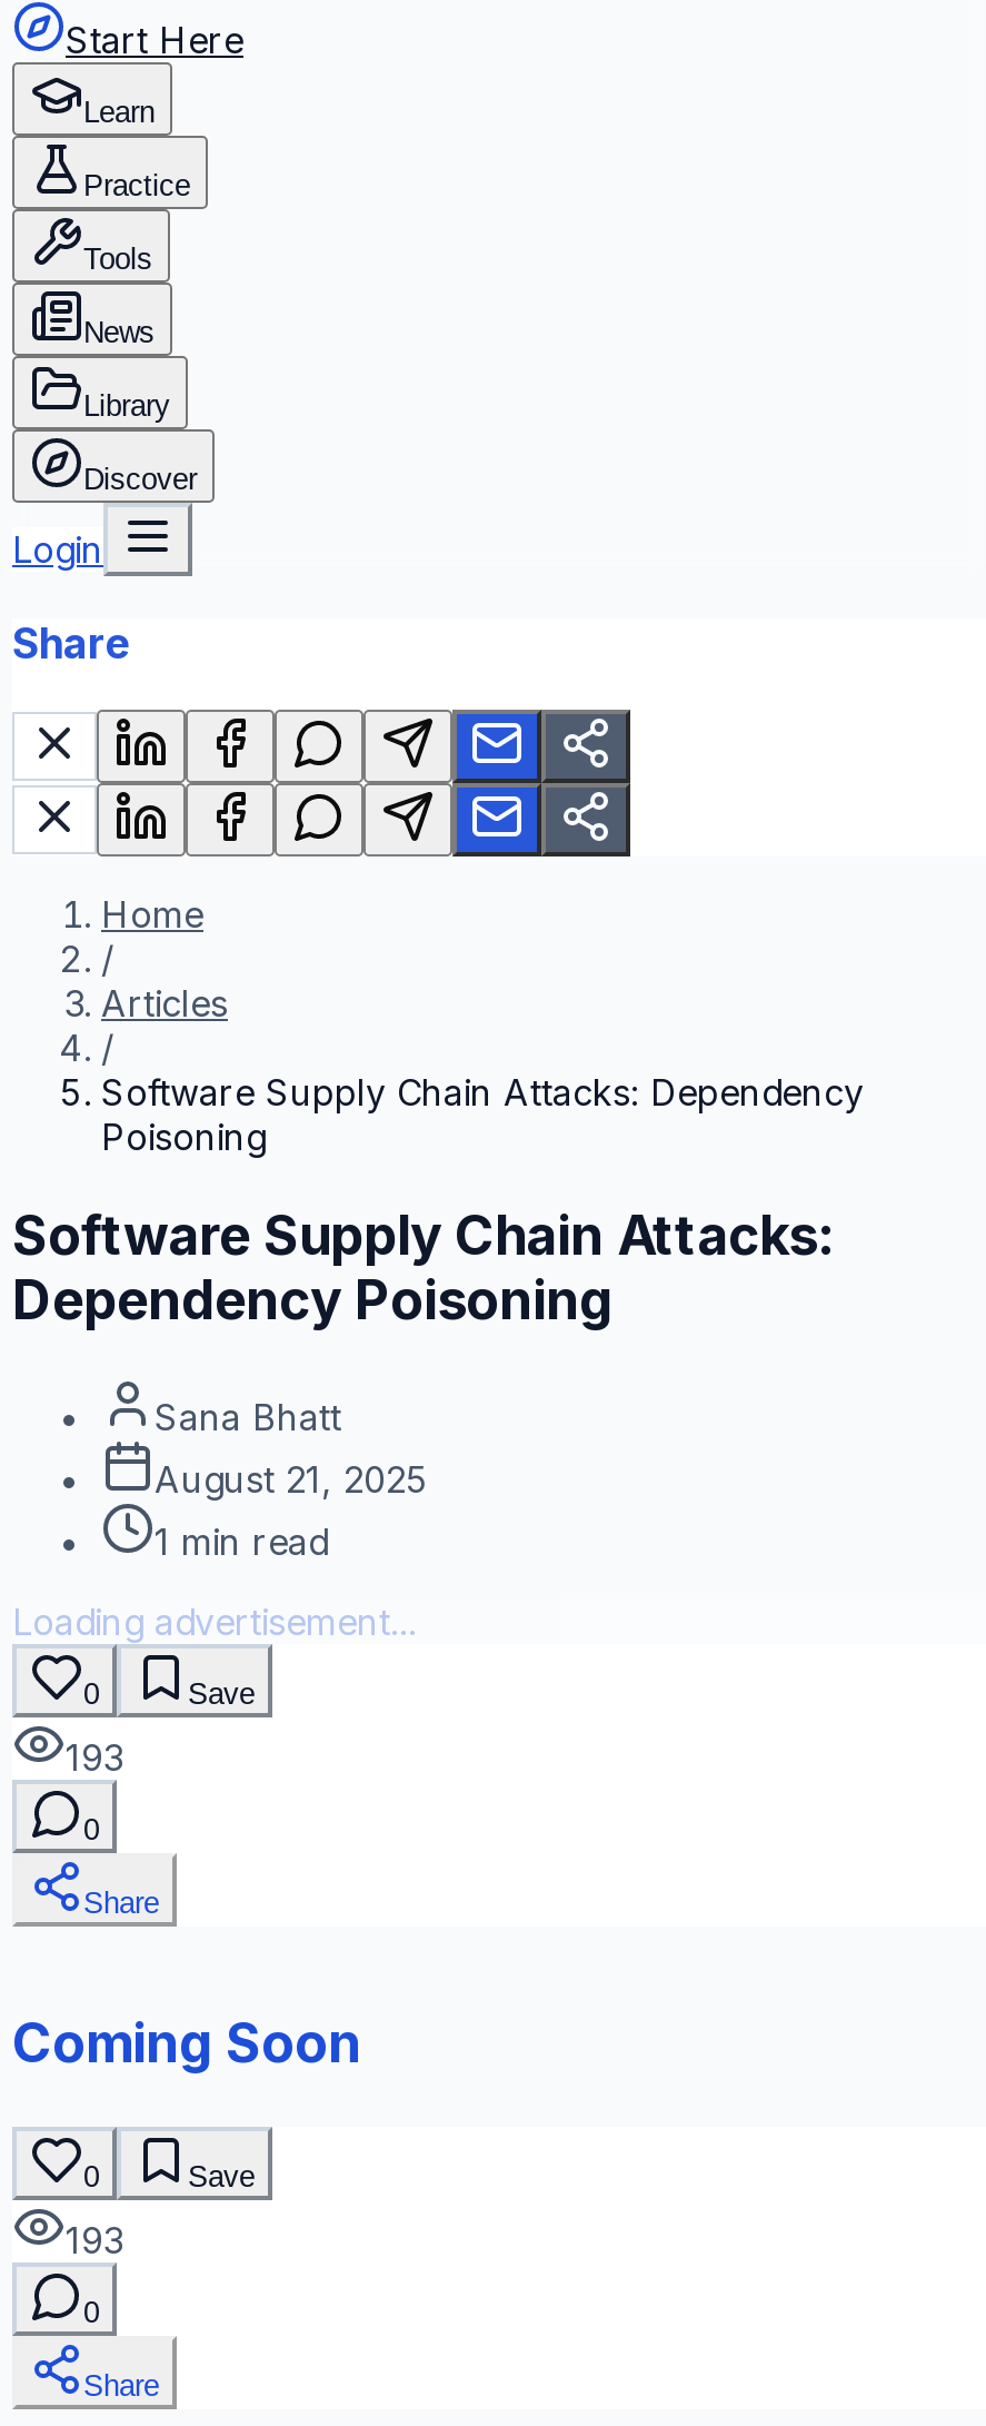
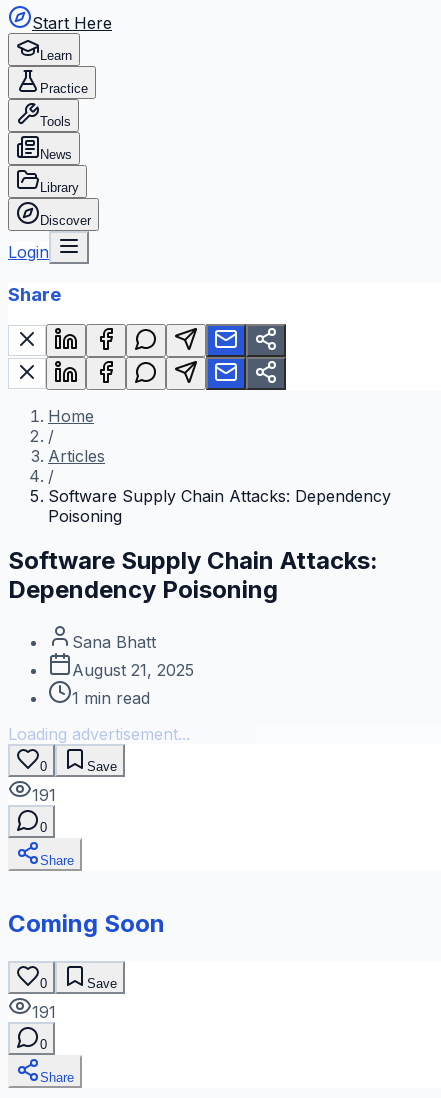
[66,1736,123,1780] 193 -> [32,785,56,805] 191
[66,2218,123,2263] 193 -> [32,1002,56,1022] 191

